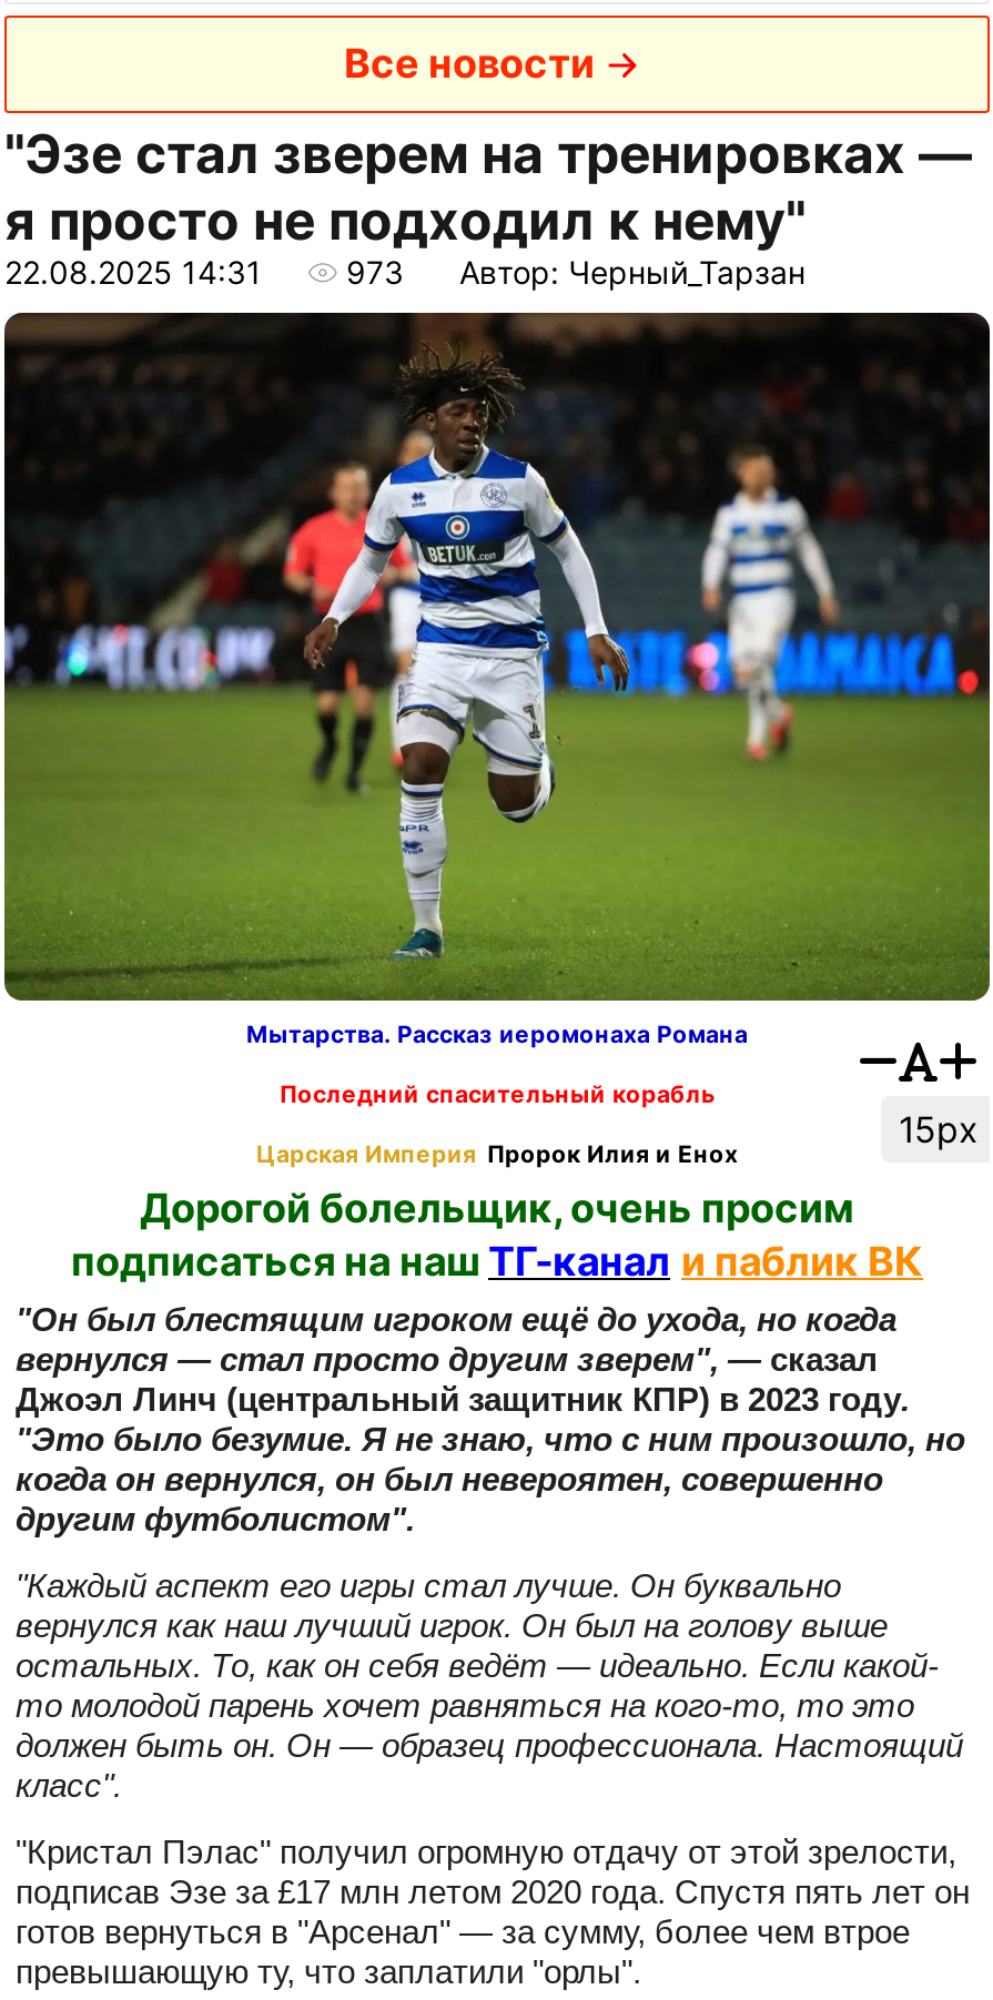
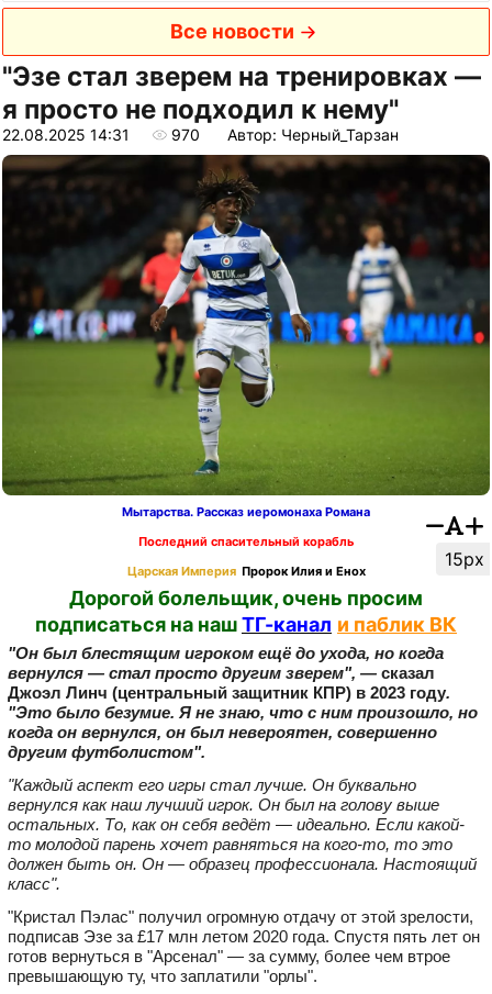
[346,253,805,291] 973 Автор: Черный_Тарзан -> [171,125,399,144] 970 Автор: Черный_Тарзан

